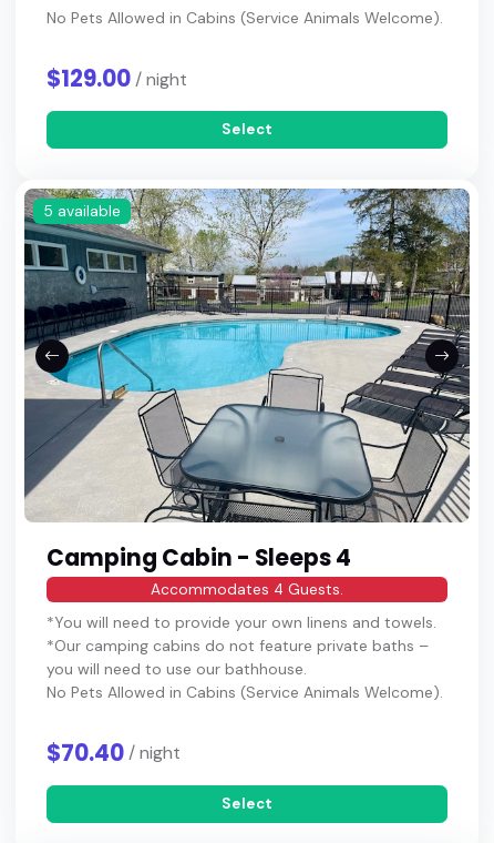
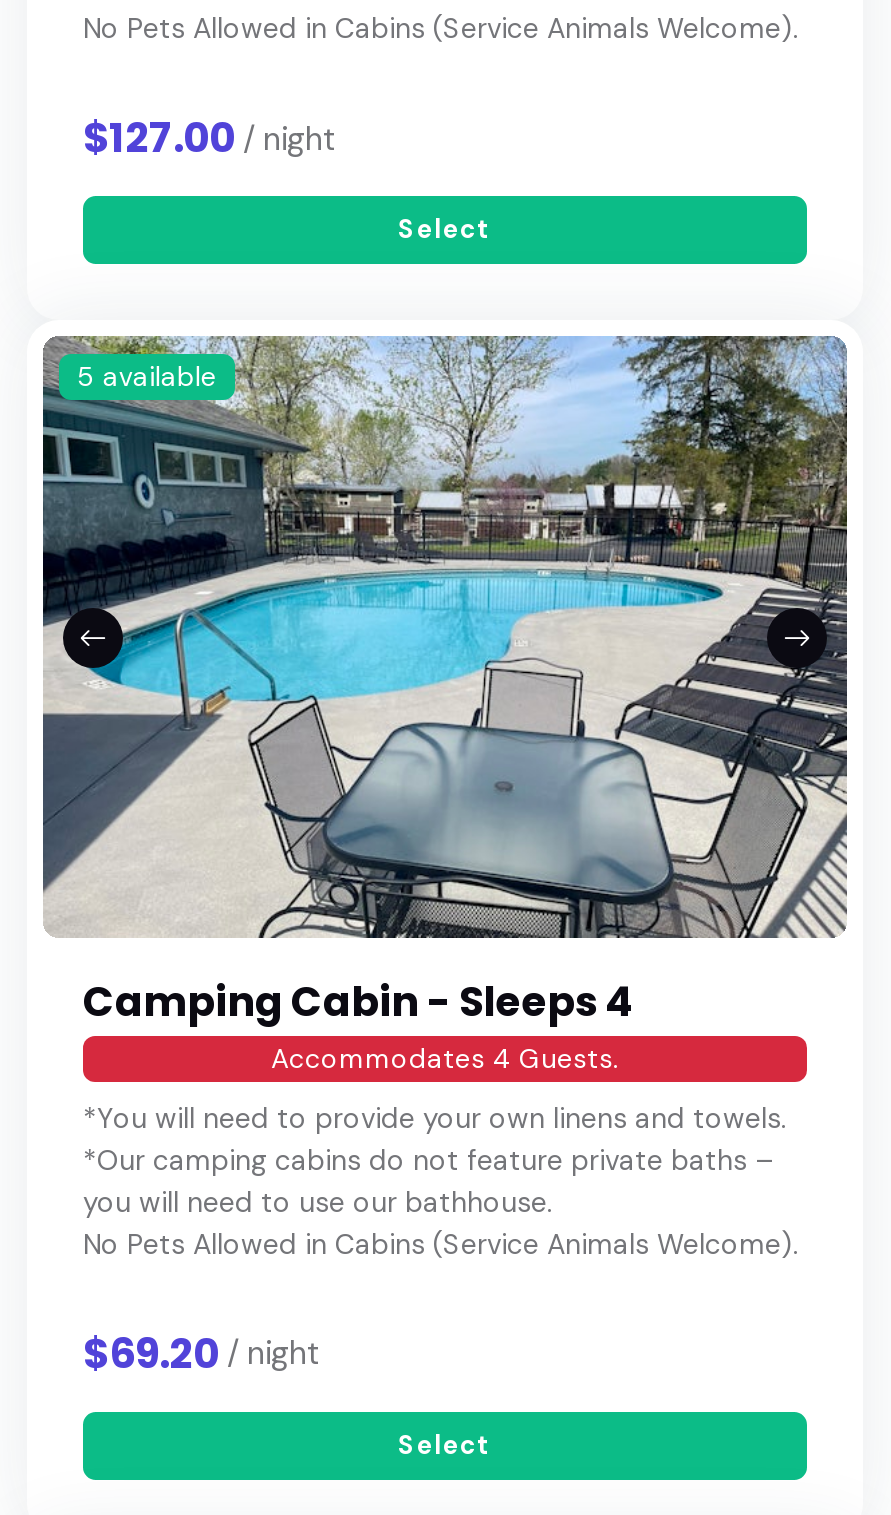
[47,63,187,94] $129.00 / night -> [83,110,337,166] $127.00 / night
[47,737,181,768] $70.40 / night -> [83,1326,321,1382] $69.20 / night

